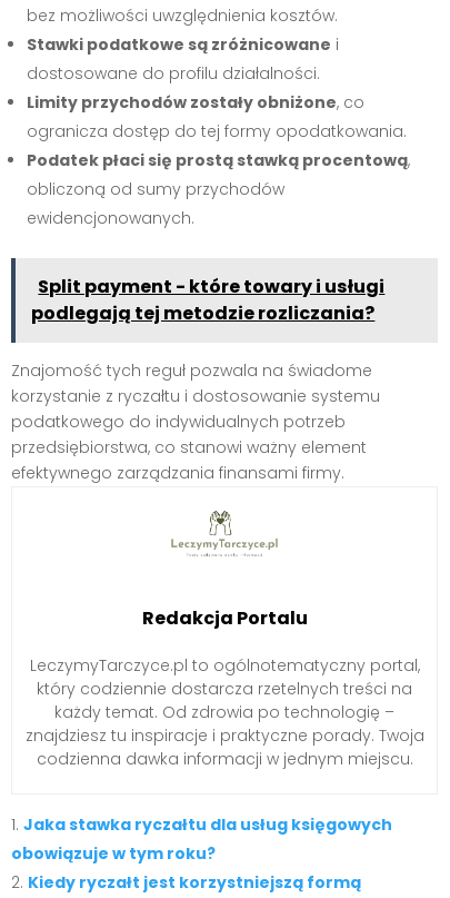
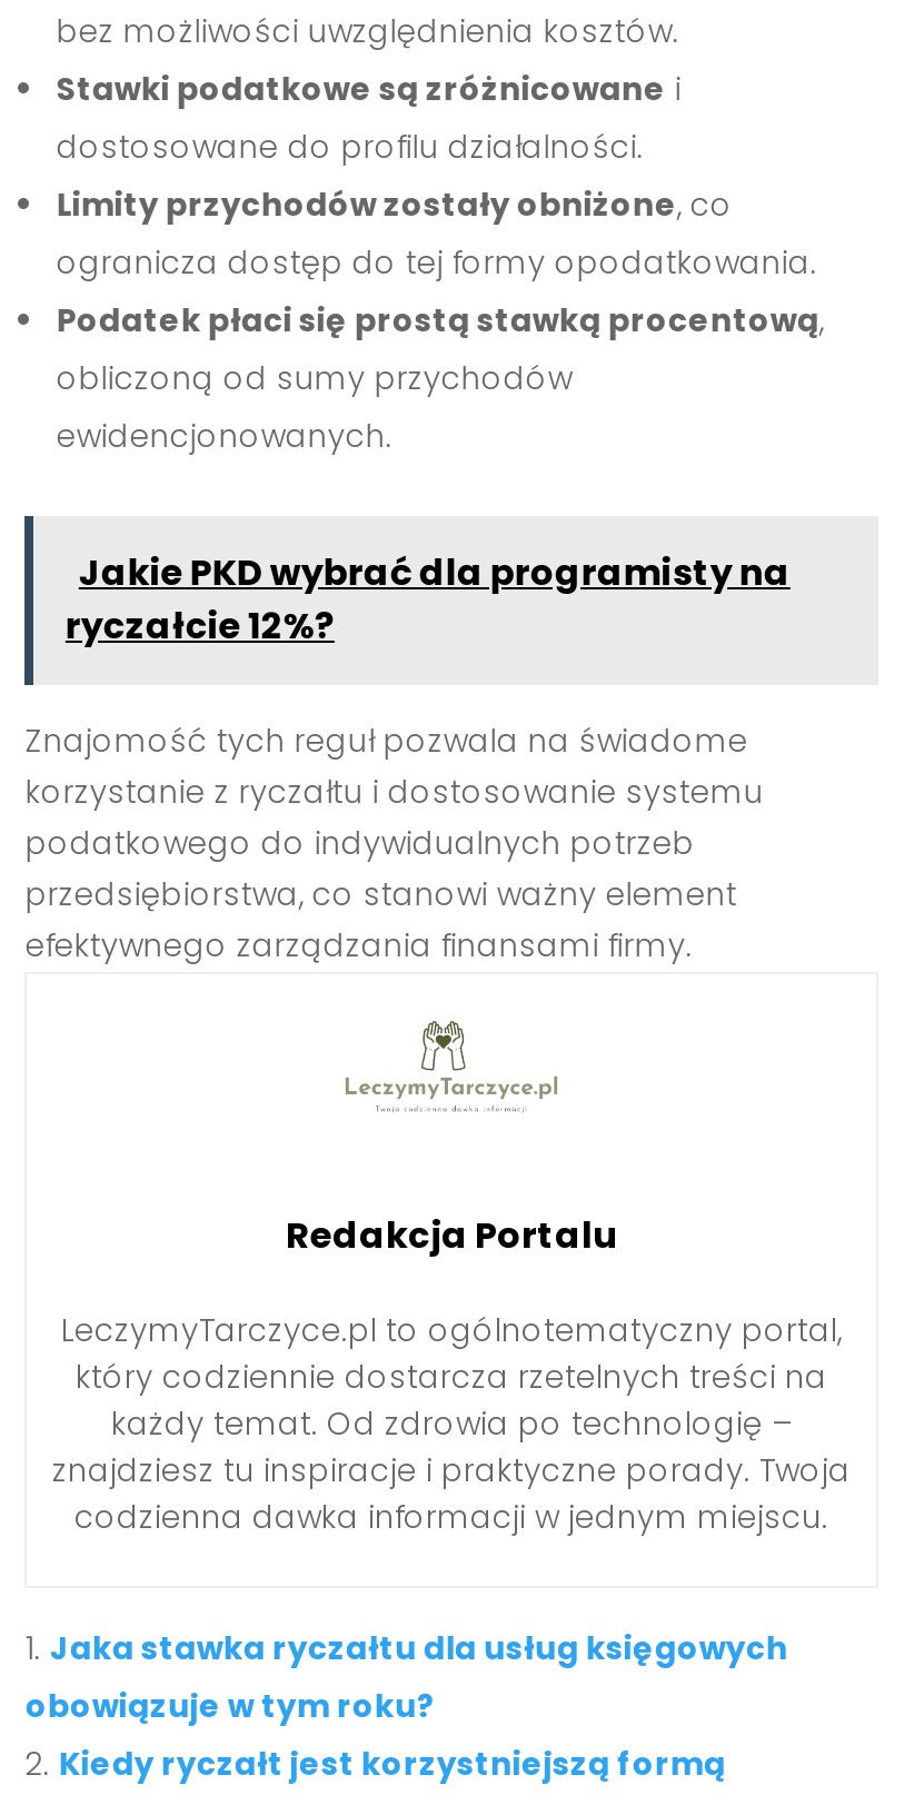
[32,273,385,326] Split payment - które towary i usługi | podlegają tej metodzie rozliczania? -> [65,547,790,651] Jakie PKD wybrać dla programisty na | ryczałcie 12%?

